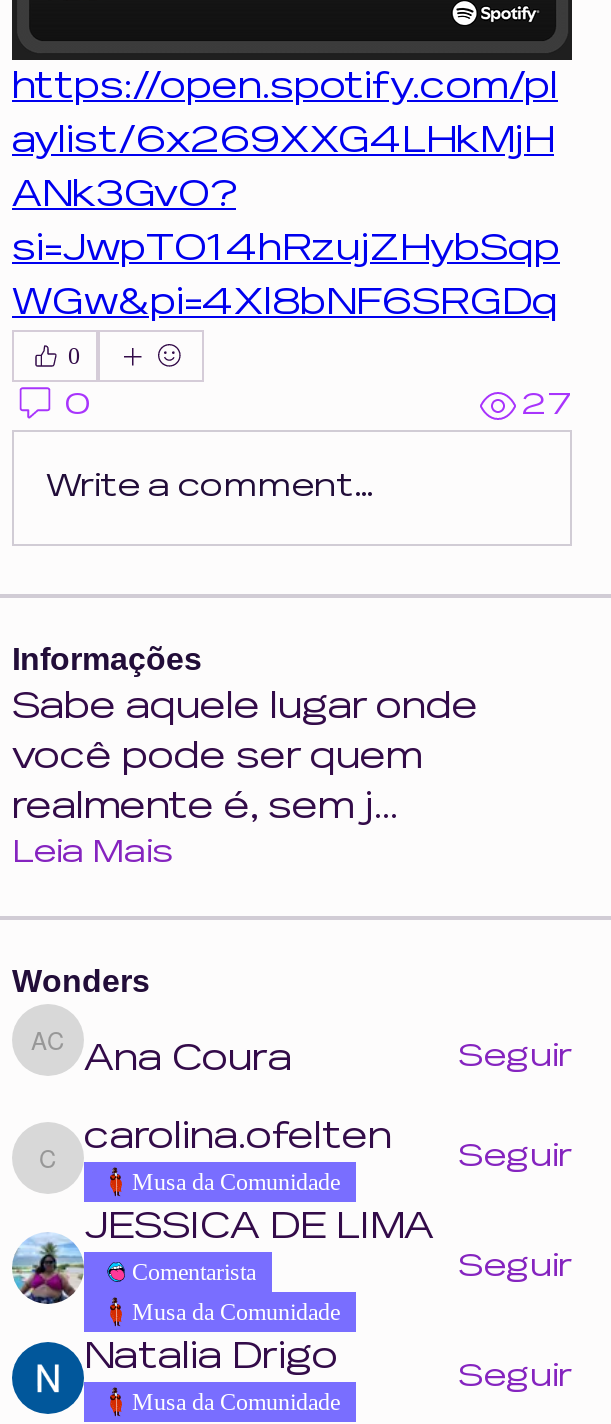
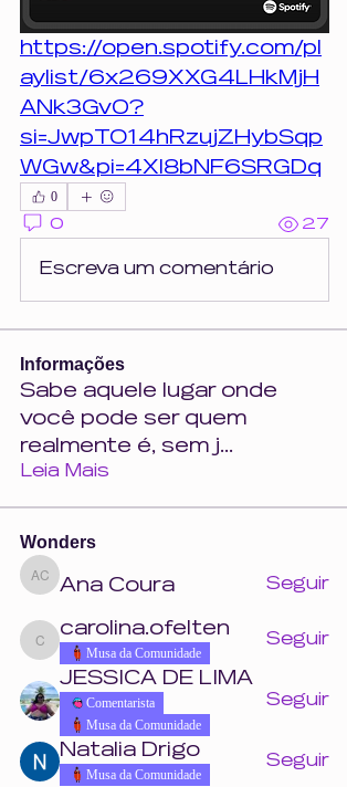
[46,470,372,504] Write a comment... -> [39,260,274,279] Escreva um comentário

